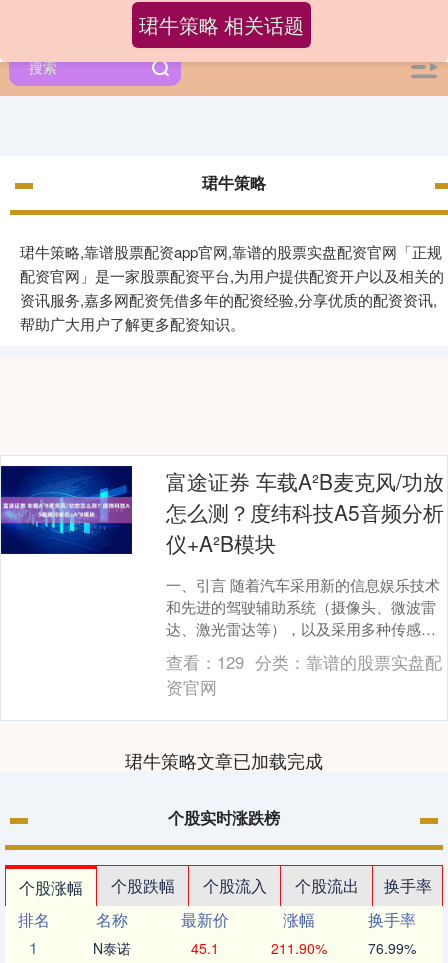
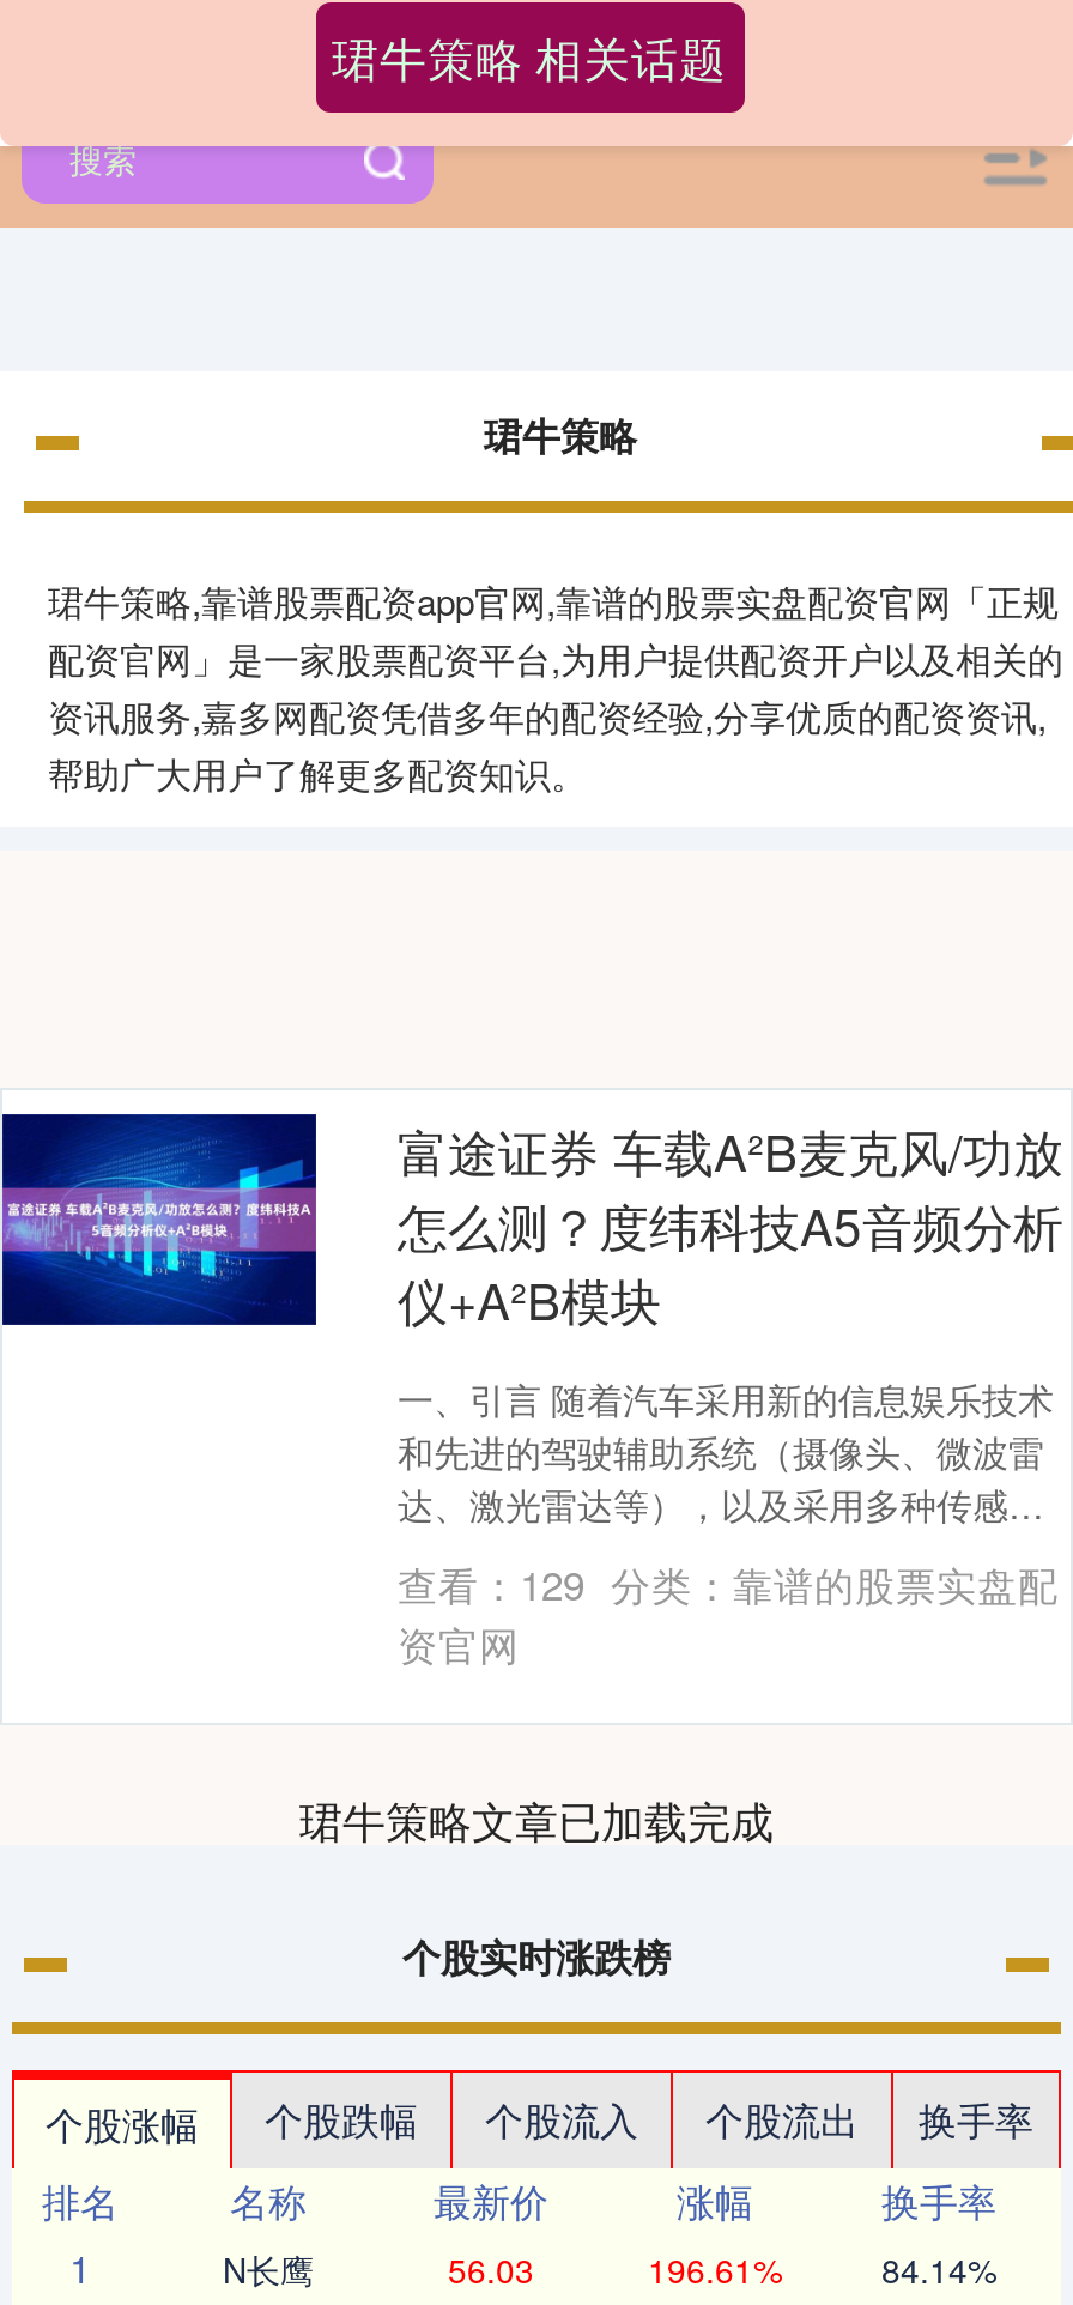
[93,938,131,958] N泰诺 -> [223,2245,314,2293] N长鹰
[191,938,219,958] 45.1 -> [448,2245,534,2293] 56.03
[270,938,326,958] 211.90% -> [648,2245,782,2293] 196.61%
[368,938,416,958] 76.99% -> [881,2245,996,2293] 84.14%

